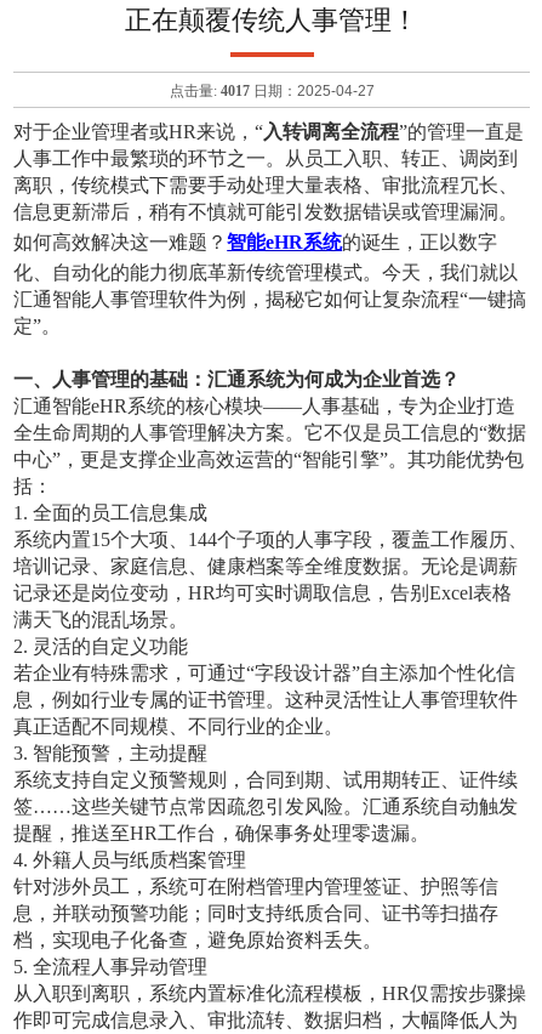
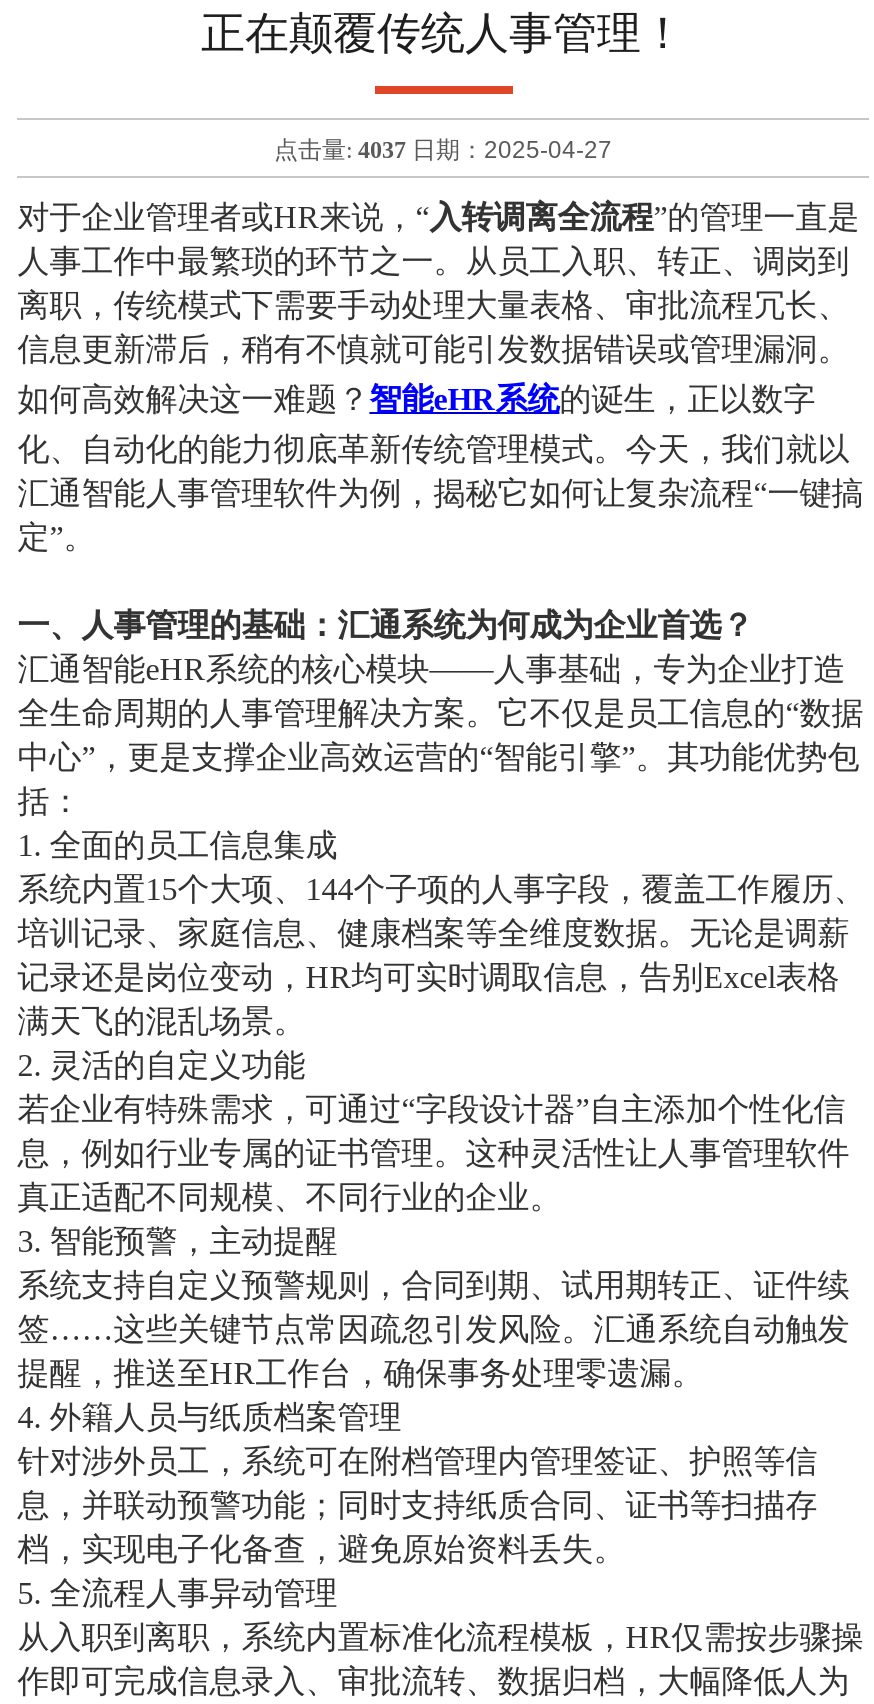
[169,83,374,100] 点击量: 4017 日期：2025-04-27 -> [274,137,612,165] 点击量: 4037 日期：2025-04-27

